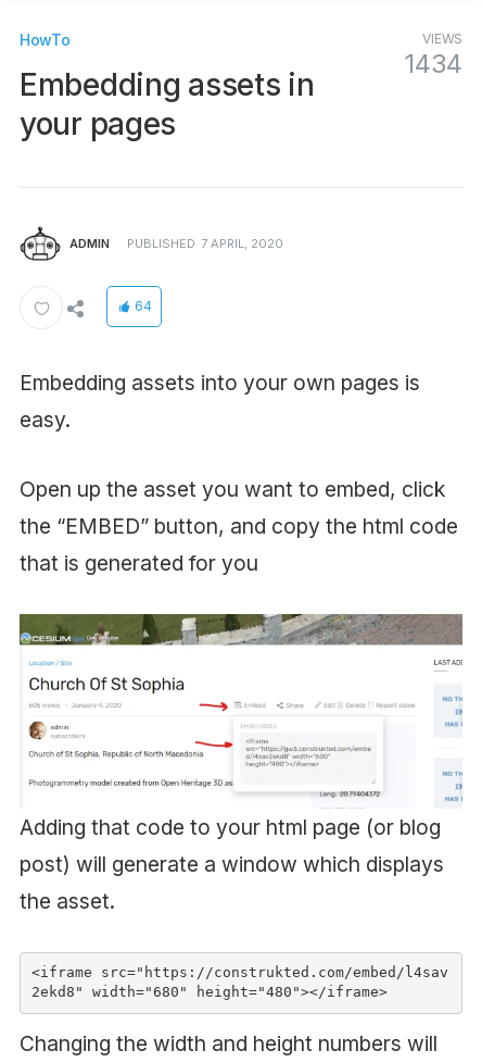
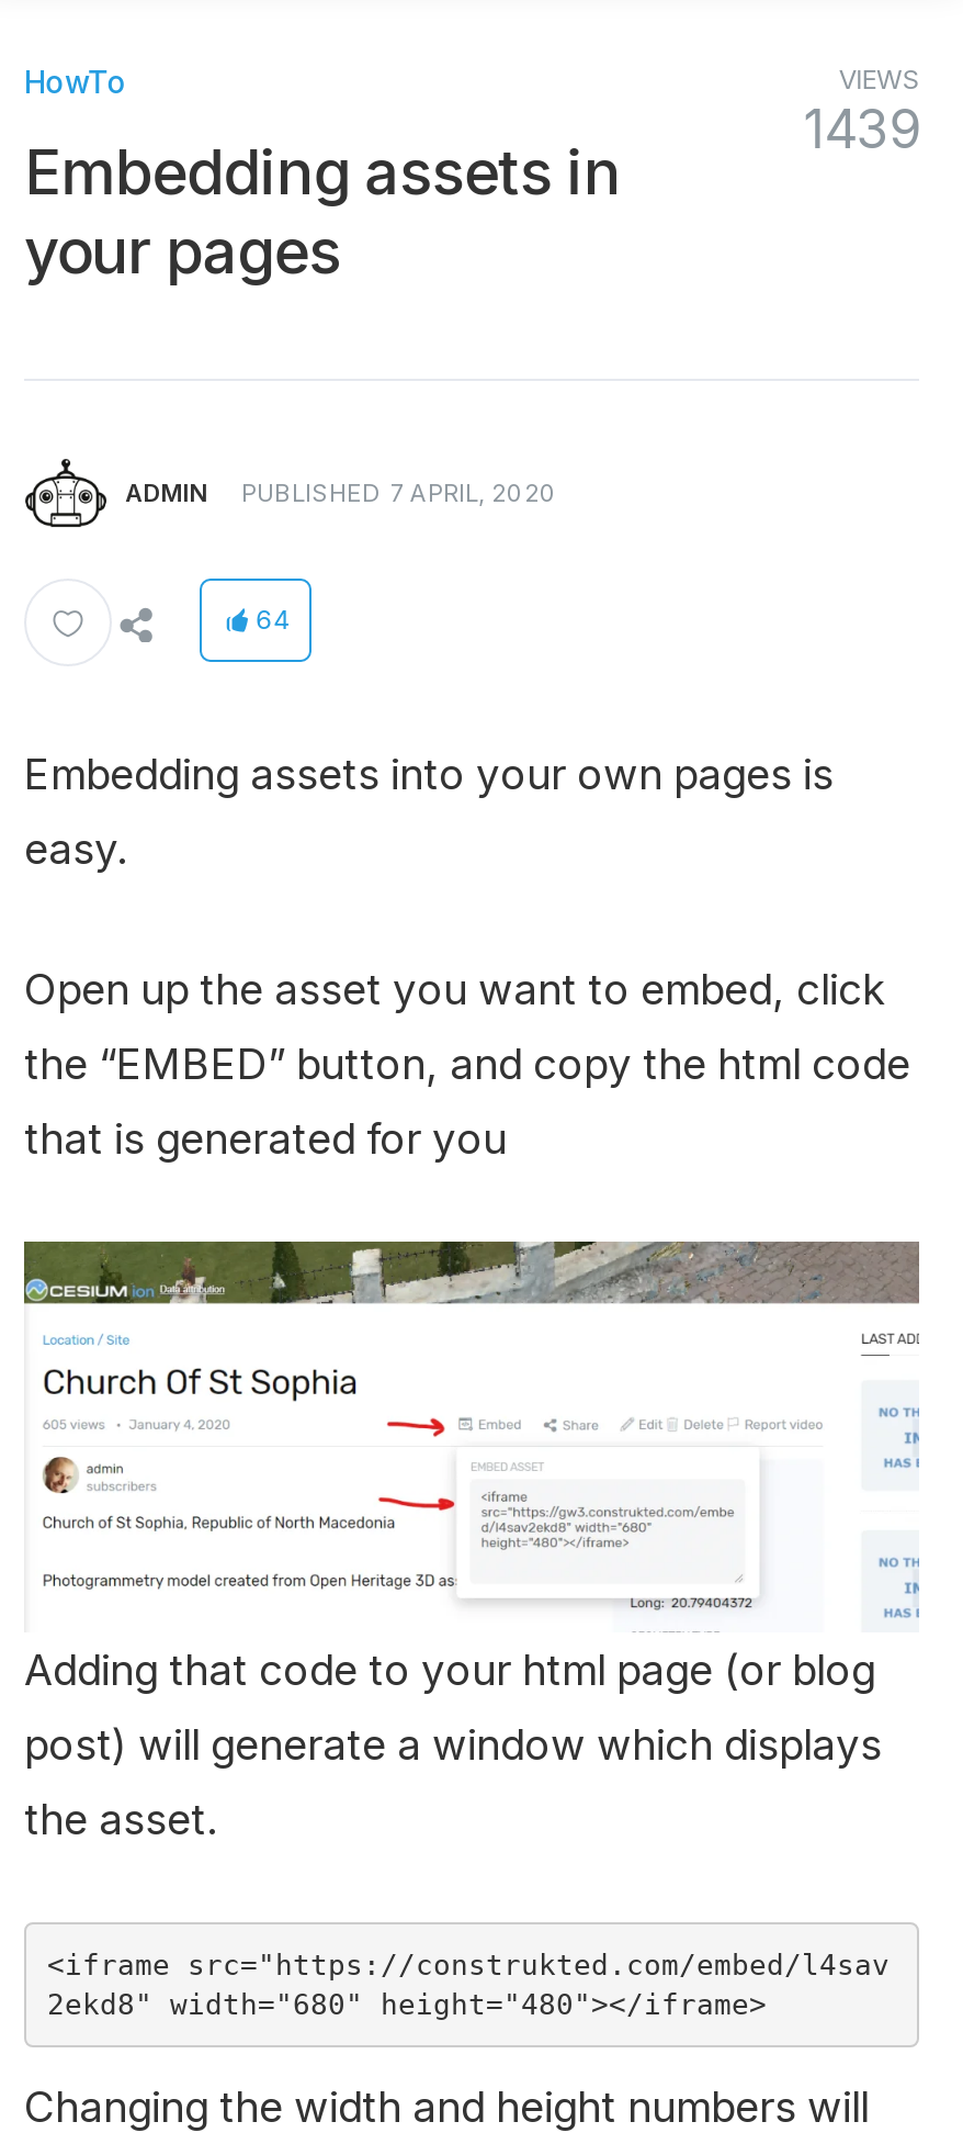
[404,48,462,79] 1434 -> [803,98,919,161] 1439

